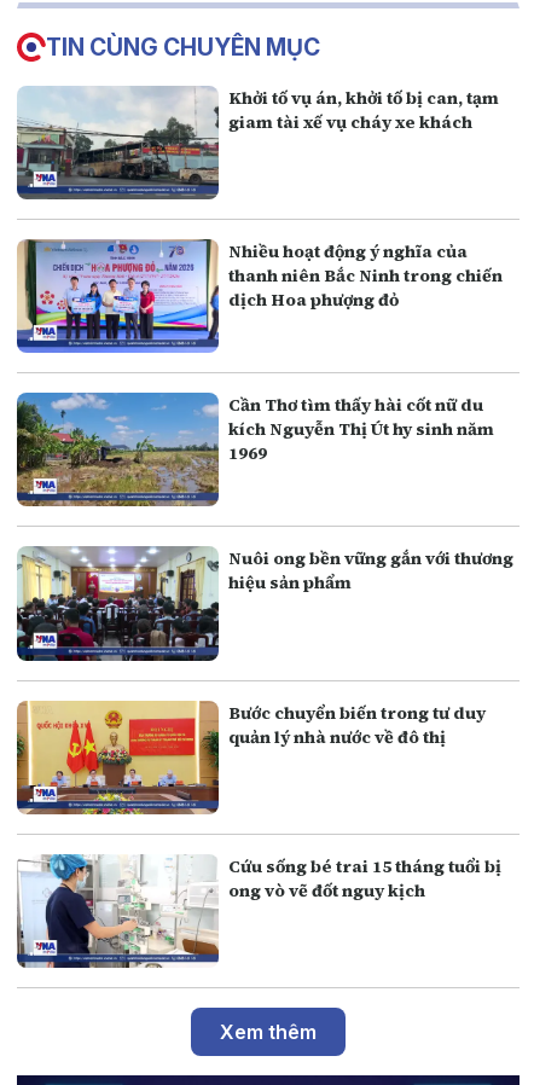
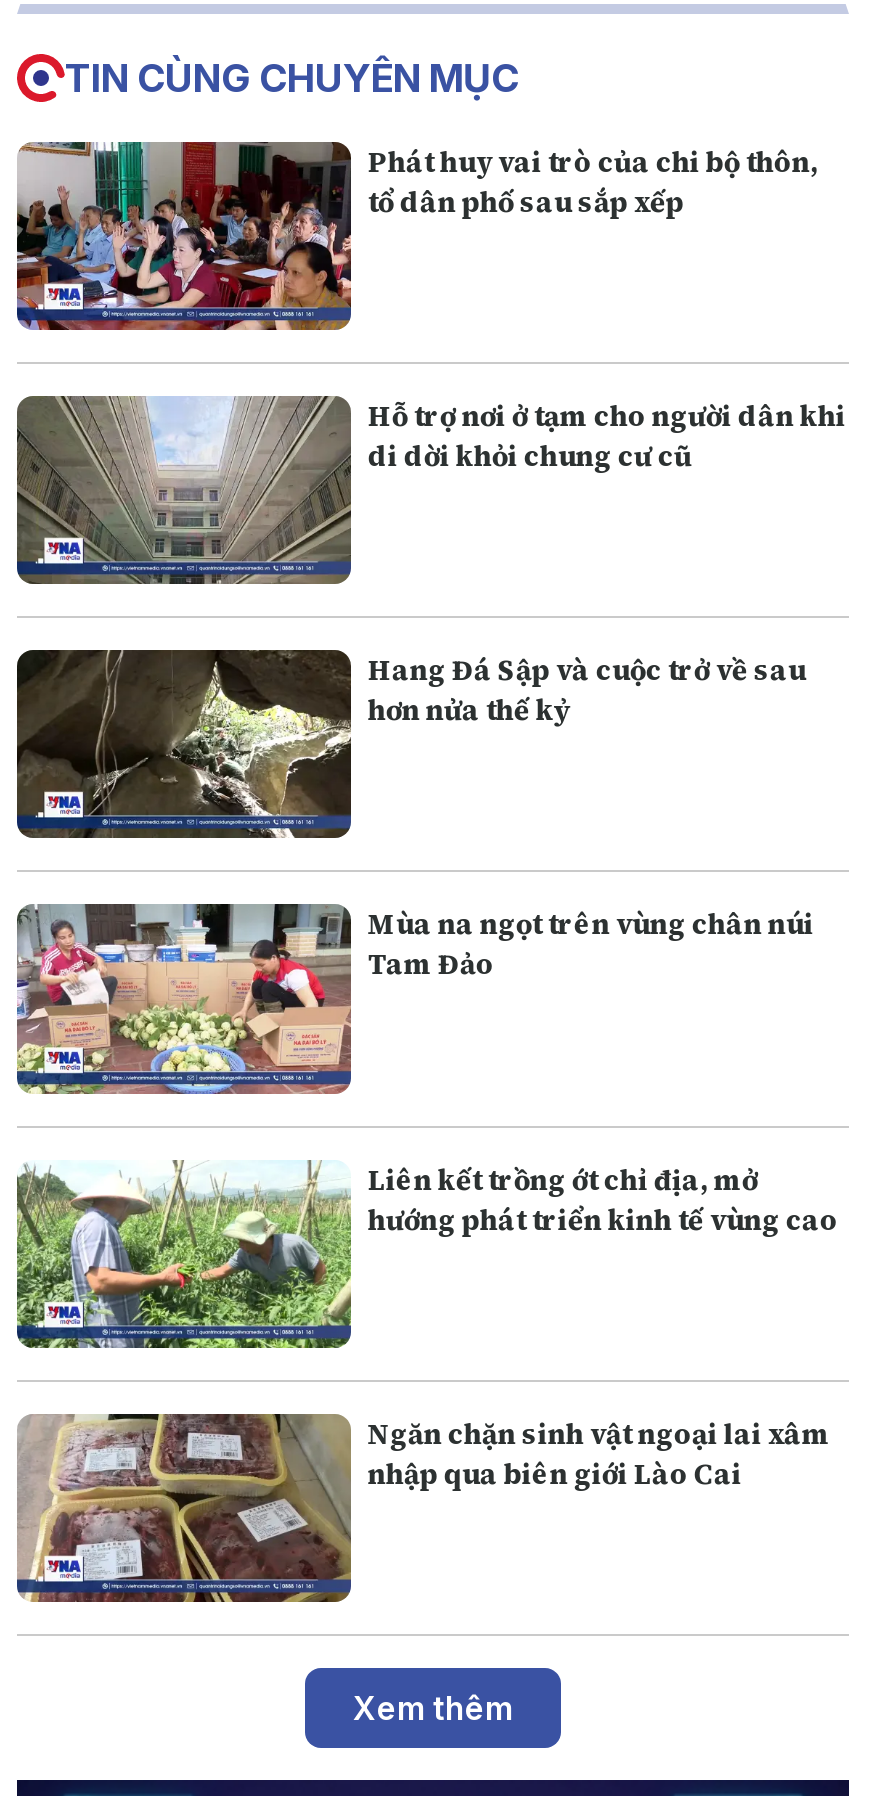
[16,86,499,201] [image] | Khởi tố vụ án, khởi tố bị can, tạm | giam tài xế vụ cháy xe khách -> [17,140,818,332] [image] | Phát huy vai trò của chi bộ thôn, | tổ dân phố sau sắp xếp
[16,239,503,354] [image] | Nhiều hoạt động ý nghĩa của | thanh niên Bắc Ninh trong chiến | dịch Hoa phượng đỏ -> [15,396,846,586] [image] | Hỗ trợ nơi ở tạm cho người dân khi | di dời khỏi chung cư cũ
[16,391,495,507] [image] | Cần Thơ tìm thấy hài cốt nữ du | kích Nguyễn Thị Út hy sinh năm | 1969 -> [15,648,806,840] [image] | Hang Đá Sập và cuộc trở về sau | hơn nửa thế kỷ
[16,546,514,662] [image] | Nuôi ong bền vững gắn với thương | hiệu sản phẩm -> [15,902,814,1096] [image] | Mùa na ngọt trên vùng chân núi | Tam Đảo
[16,700,486,816] [image] | Bước chuyển biến trong tư duy | quản lý nhà nước về đô thị -> [15,1159,838,1350] [image] | Liên kết trồng ớt chỉ địa, mở | hướng phát triển kinh tế vùng cao
[17,853,502,968] [image] | Cứu sống bé trai 15 tháng tuổi bị | ong vò vẽ đốt nguy kịch -> [17,1412,830,1604] [image] | Ngăn chặn sinh vật ngoại lai xâm | nhập qua biên giới Lào Cai

